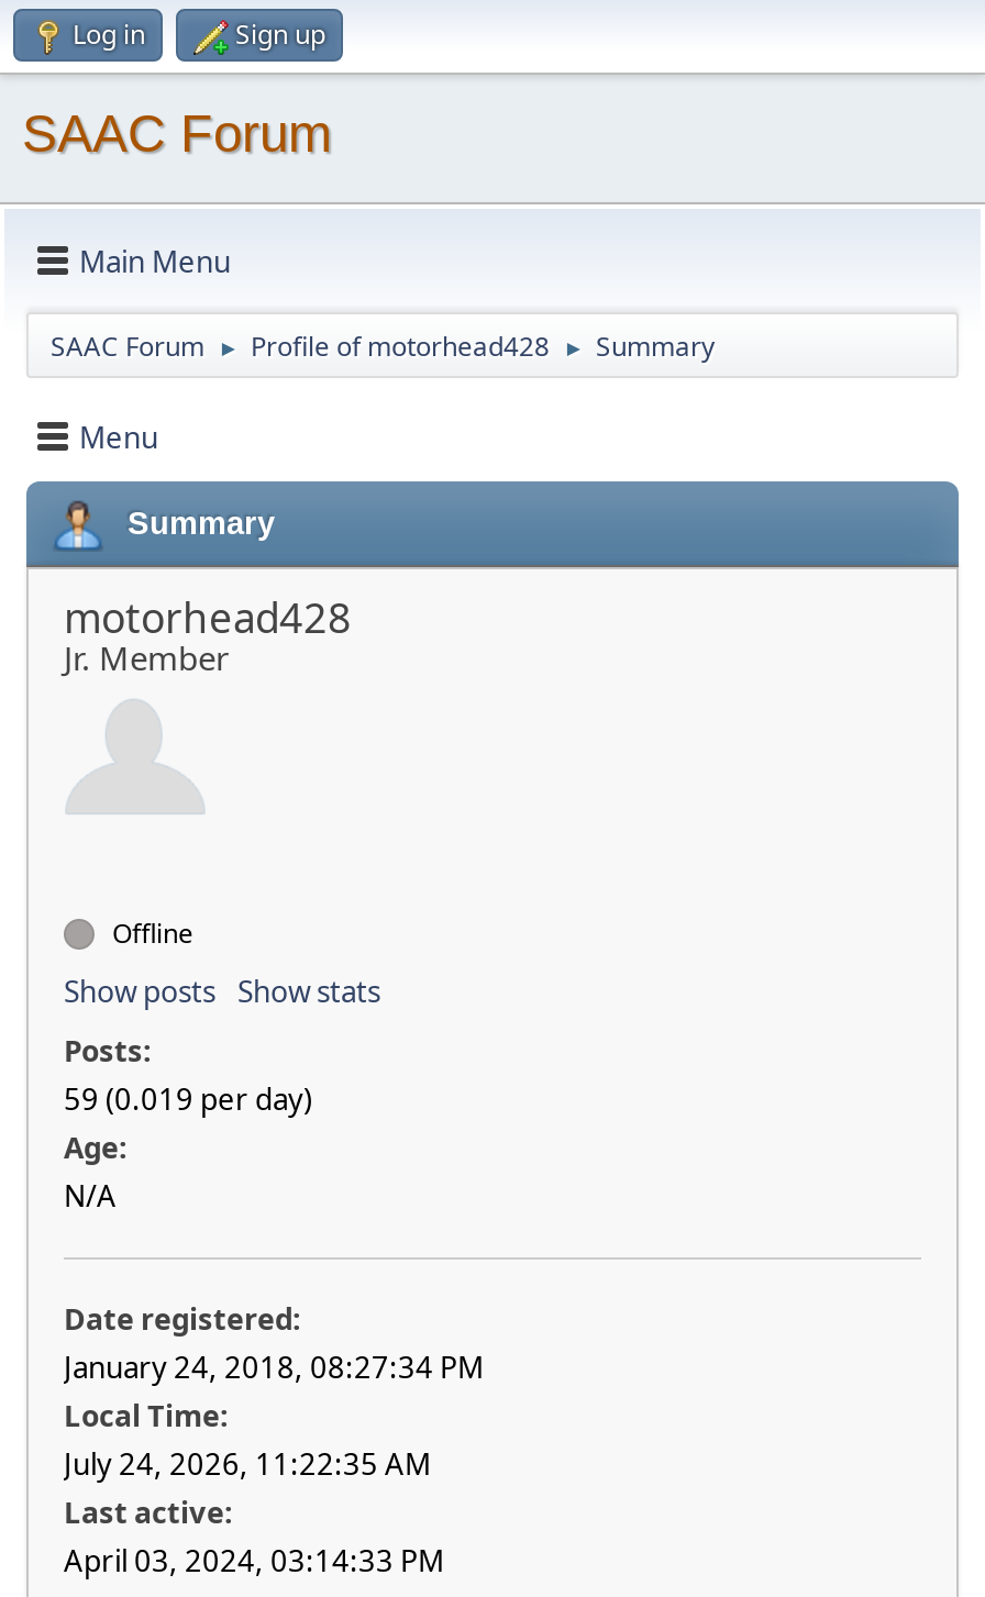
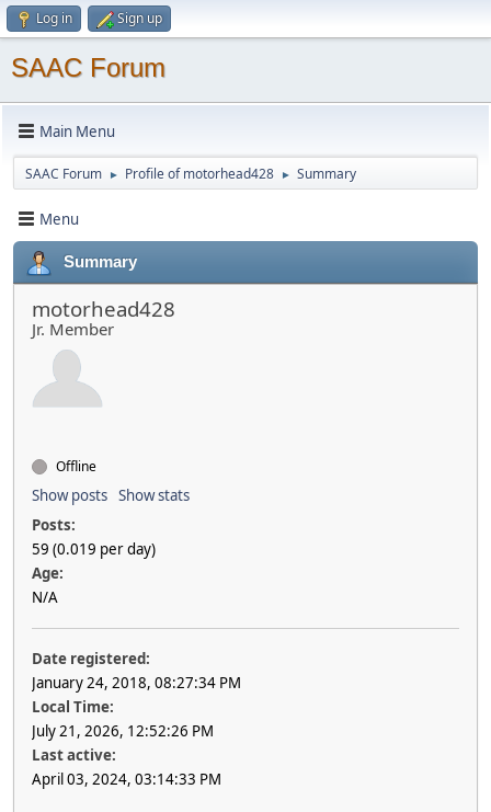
[64,1444,431,1484] July 24, 2026, 11:22:35 AM -> [32,721,214,741] July 21, 2026, 12:52:26 PM

